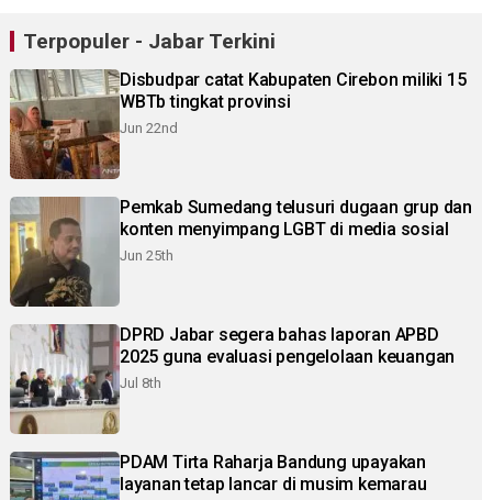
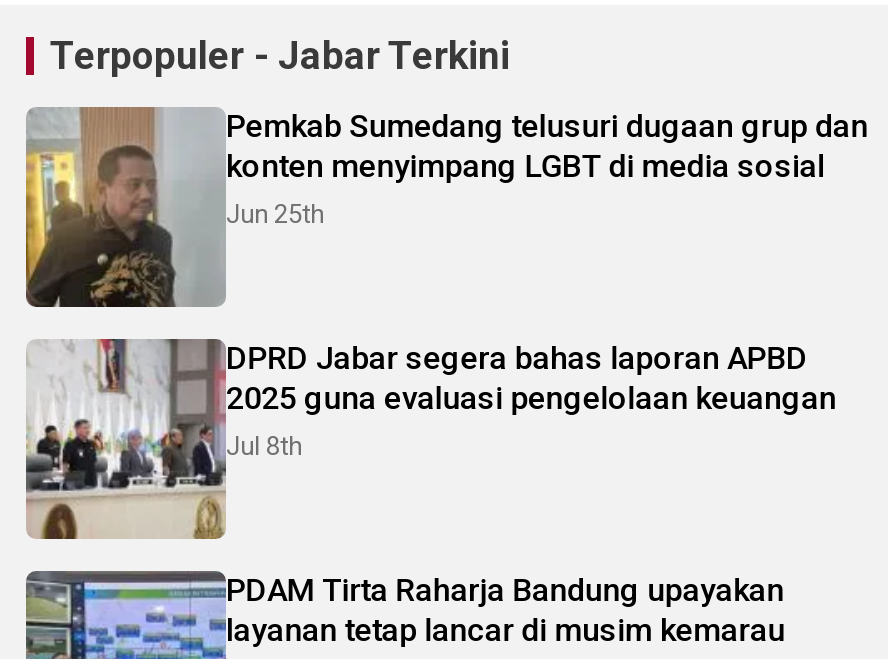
[10,69,466,179] [image] | Disbudpar catat Kabupaten Cirebon miliki 15 | WBTb tingkat provinsi | Jun 22nd -> none

